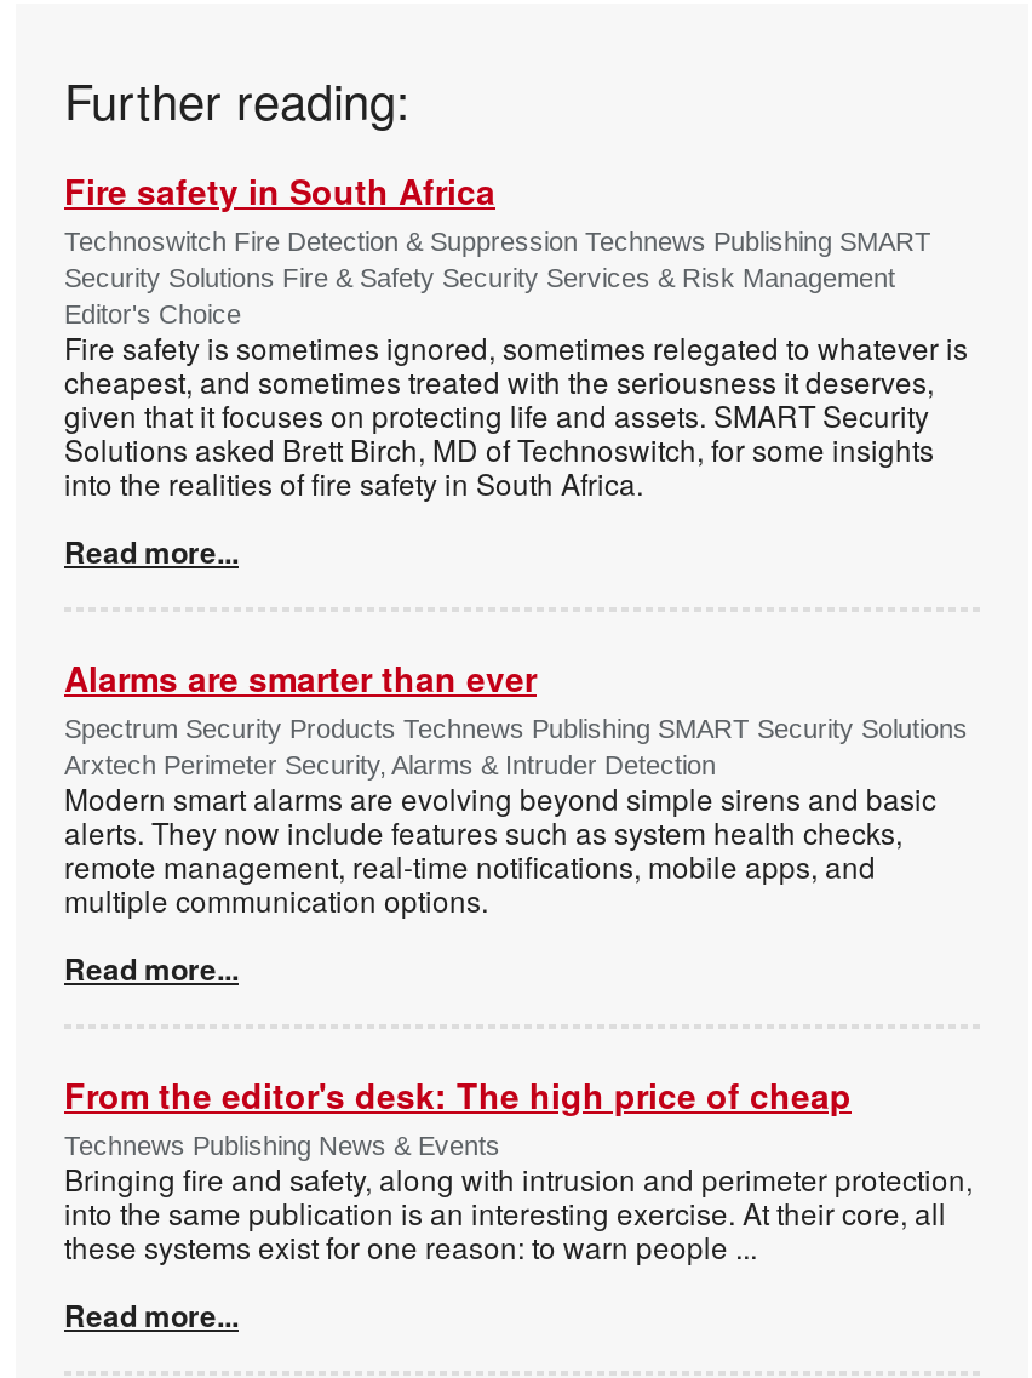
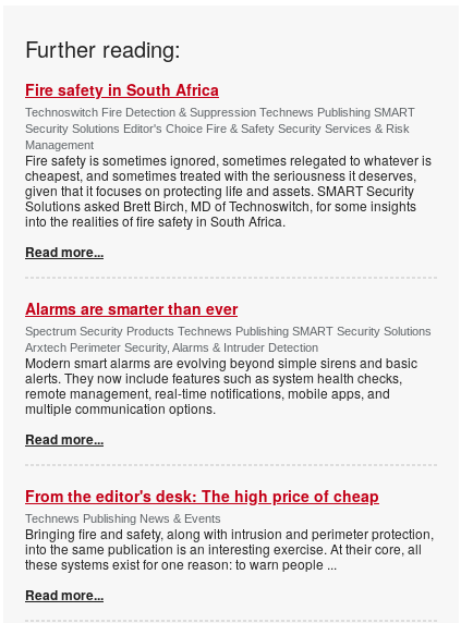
[64,263,895,328] Security Solutions Fire & Safety Security Services & Risk Management | Editor's Choice -> [25,122,410,151] Security Solutions Editor's Choice Fire & Safety Security Services & Risk | Management

